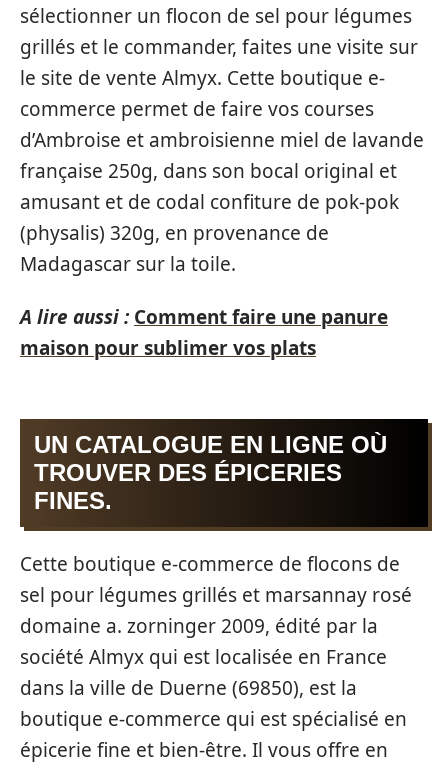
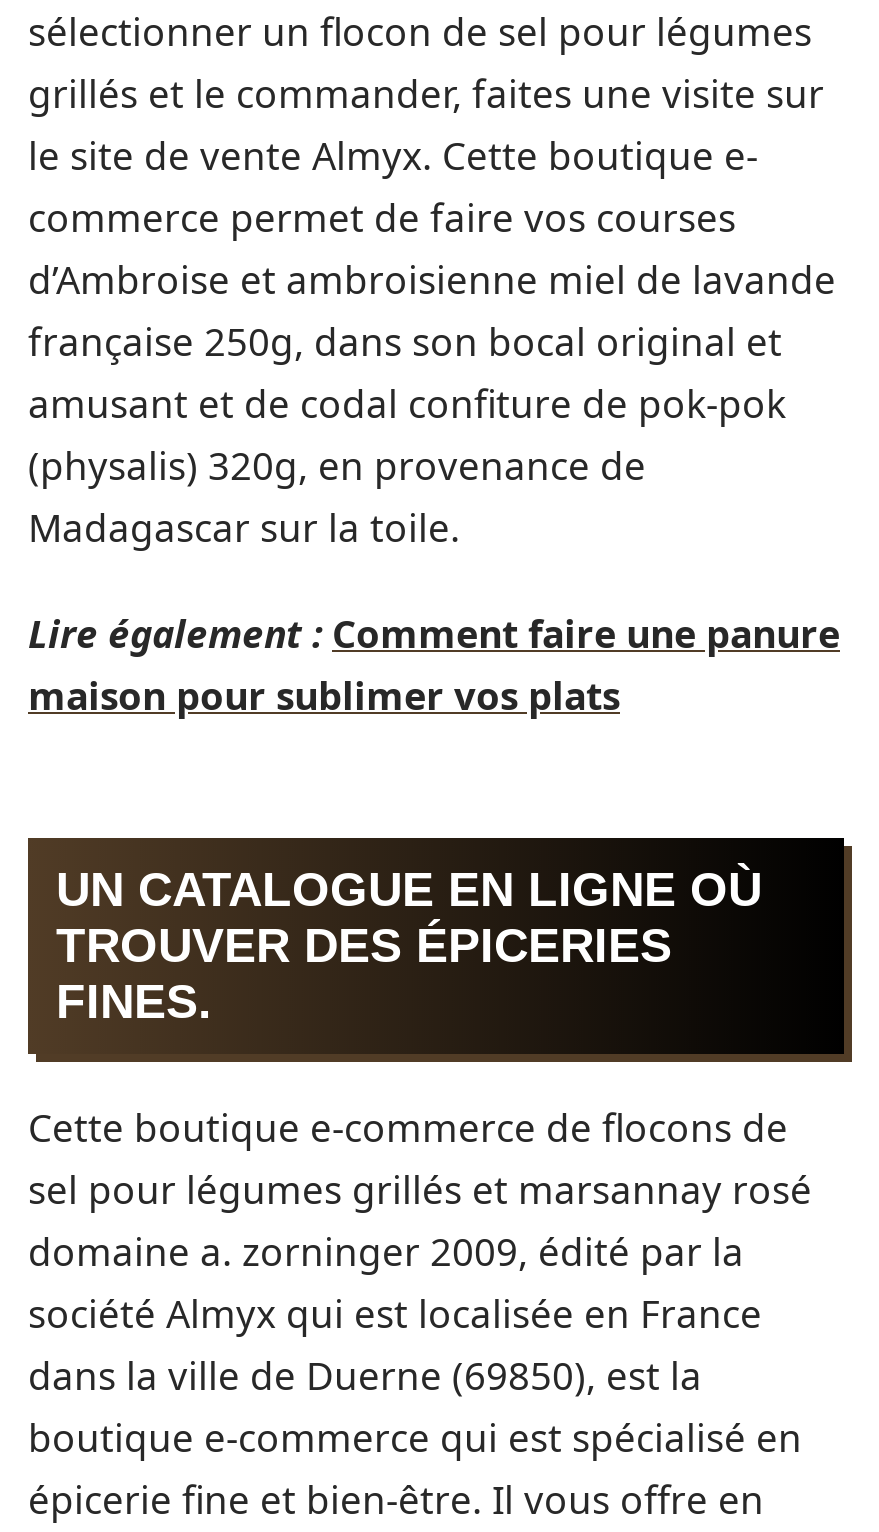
[20,304,388,330] A lire aussi : Comment faire une panure -> [28,608,840,660] Lire également : Comment faire une panure

